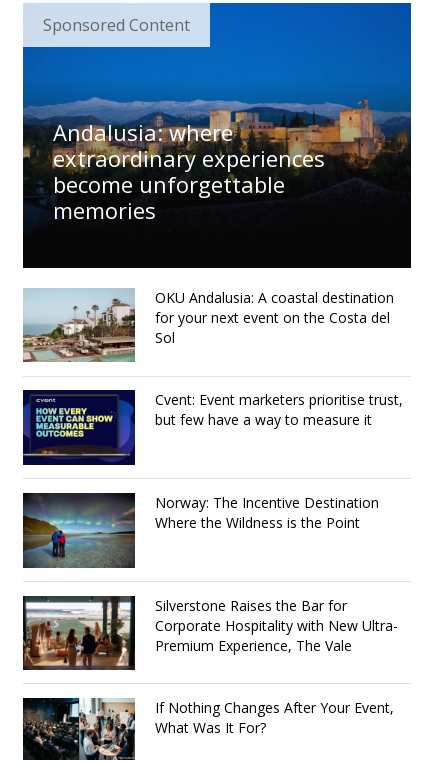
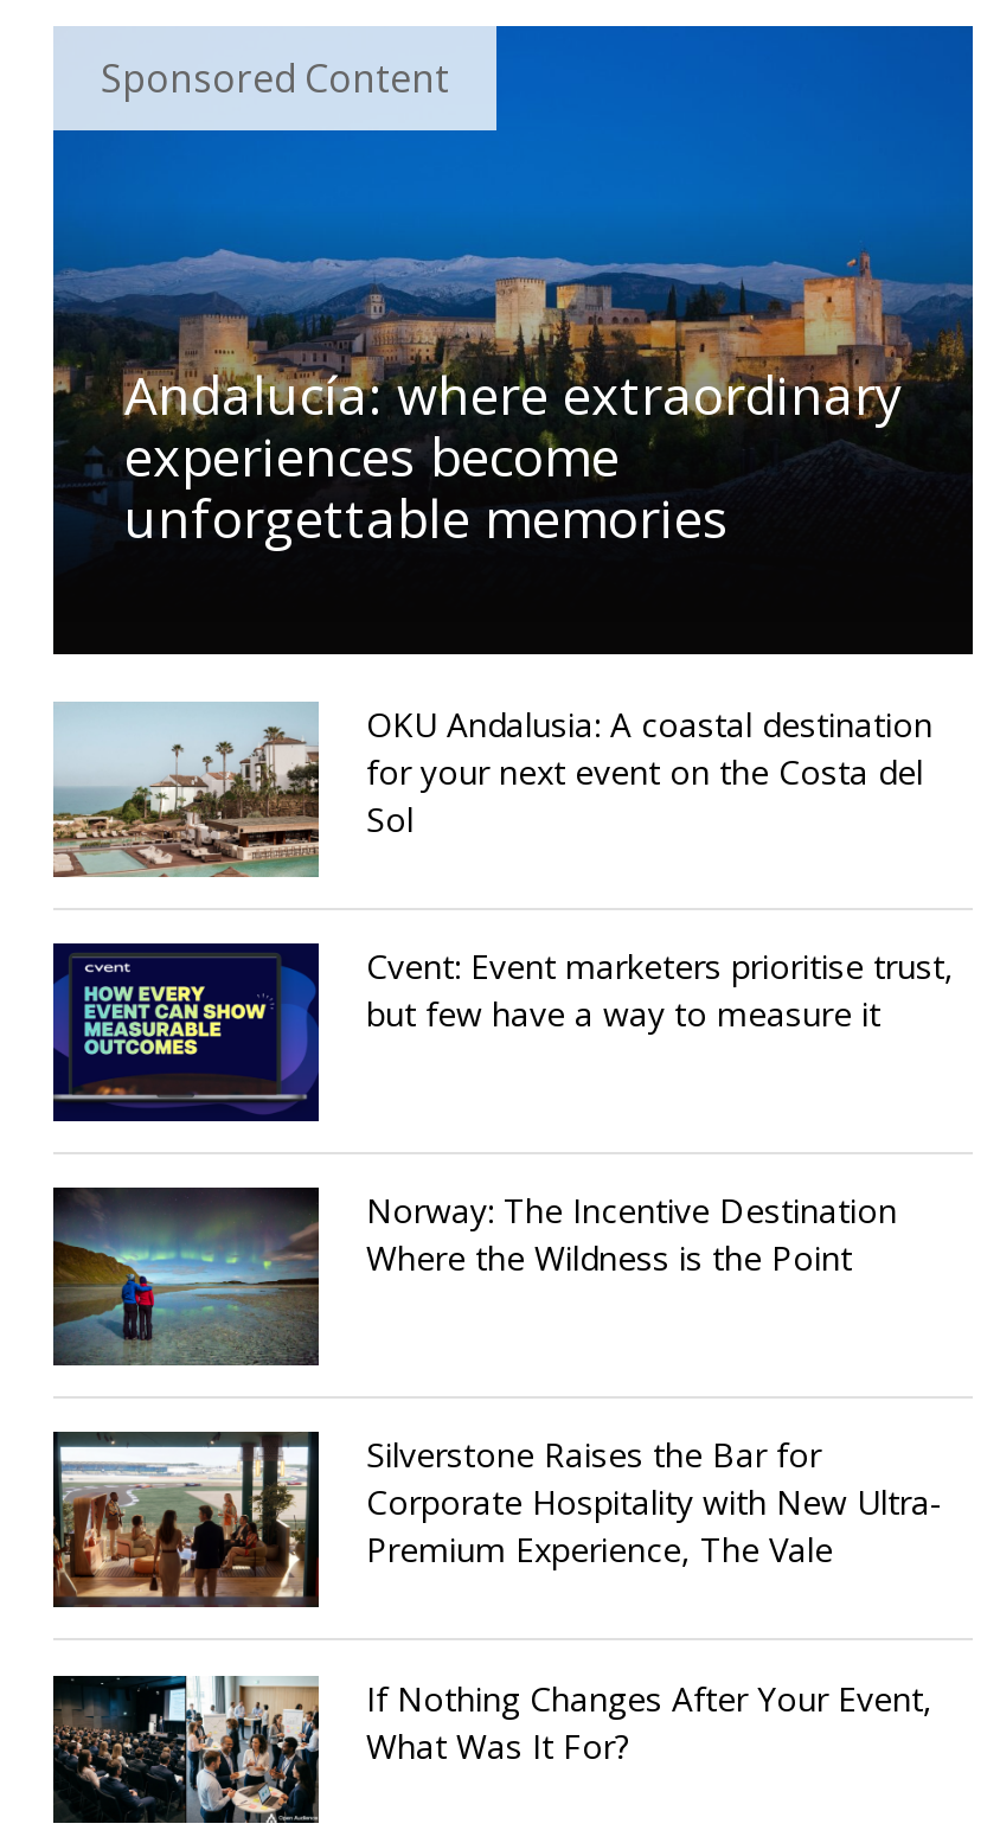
[53,117,325,225] Andalusia: where | extraordinary experiences | become unforgettable | memories -> [124,357,902,552] Andalucía: where extraordinary | experiences become | unforgettable memories

